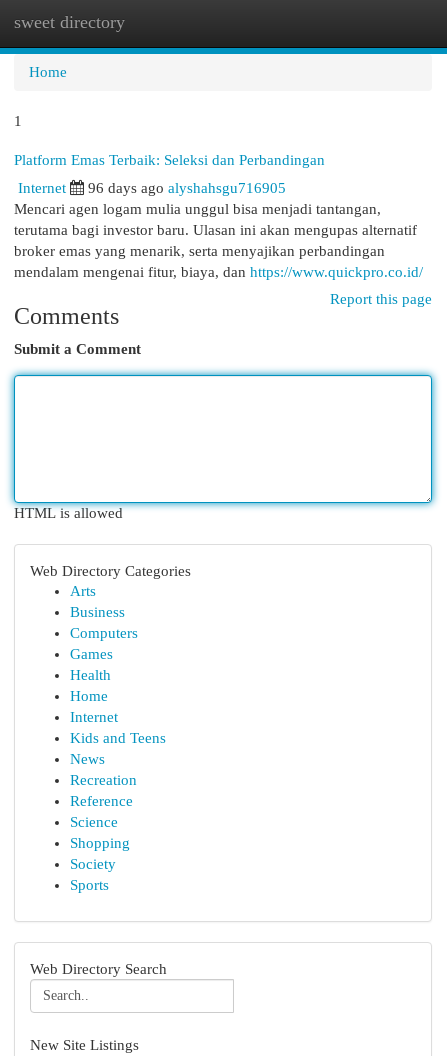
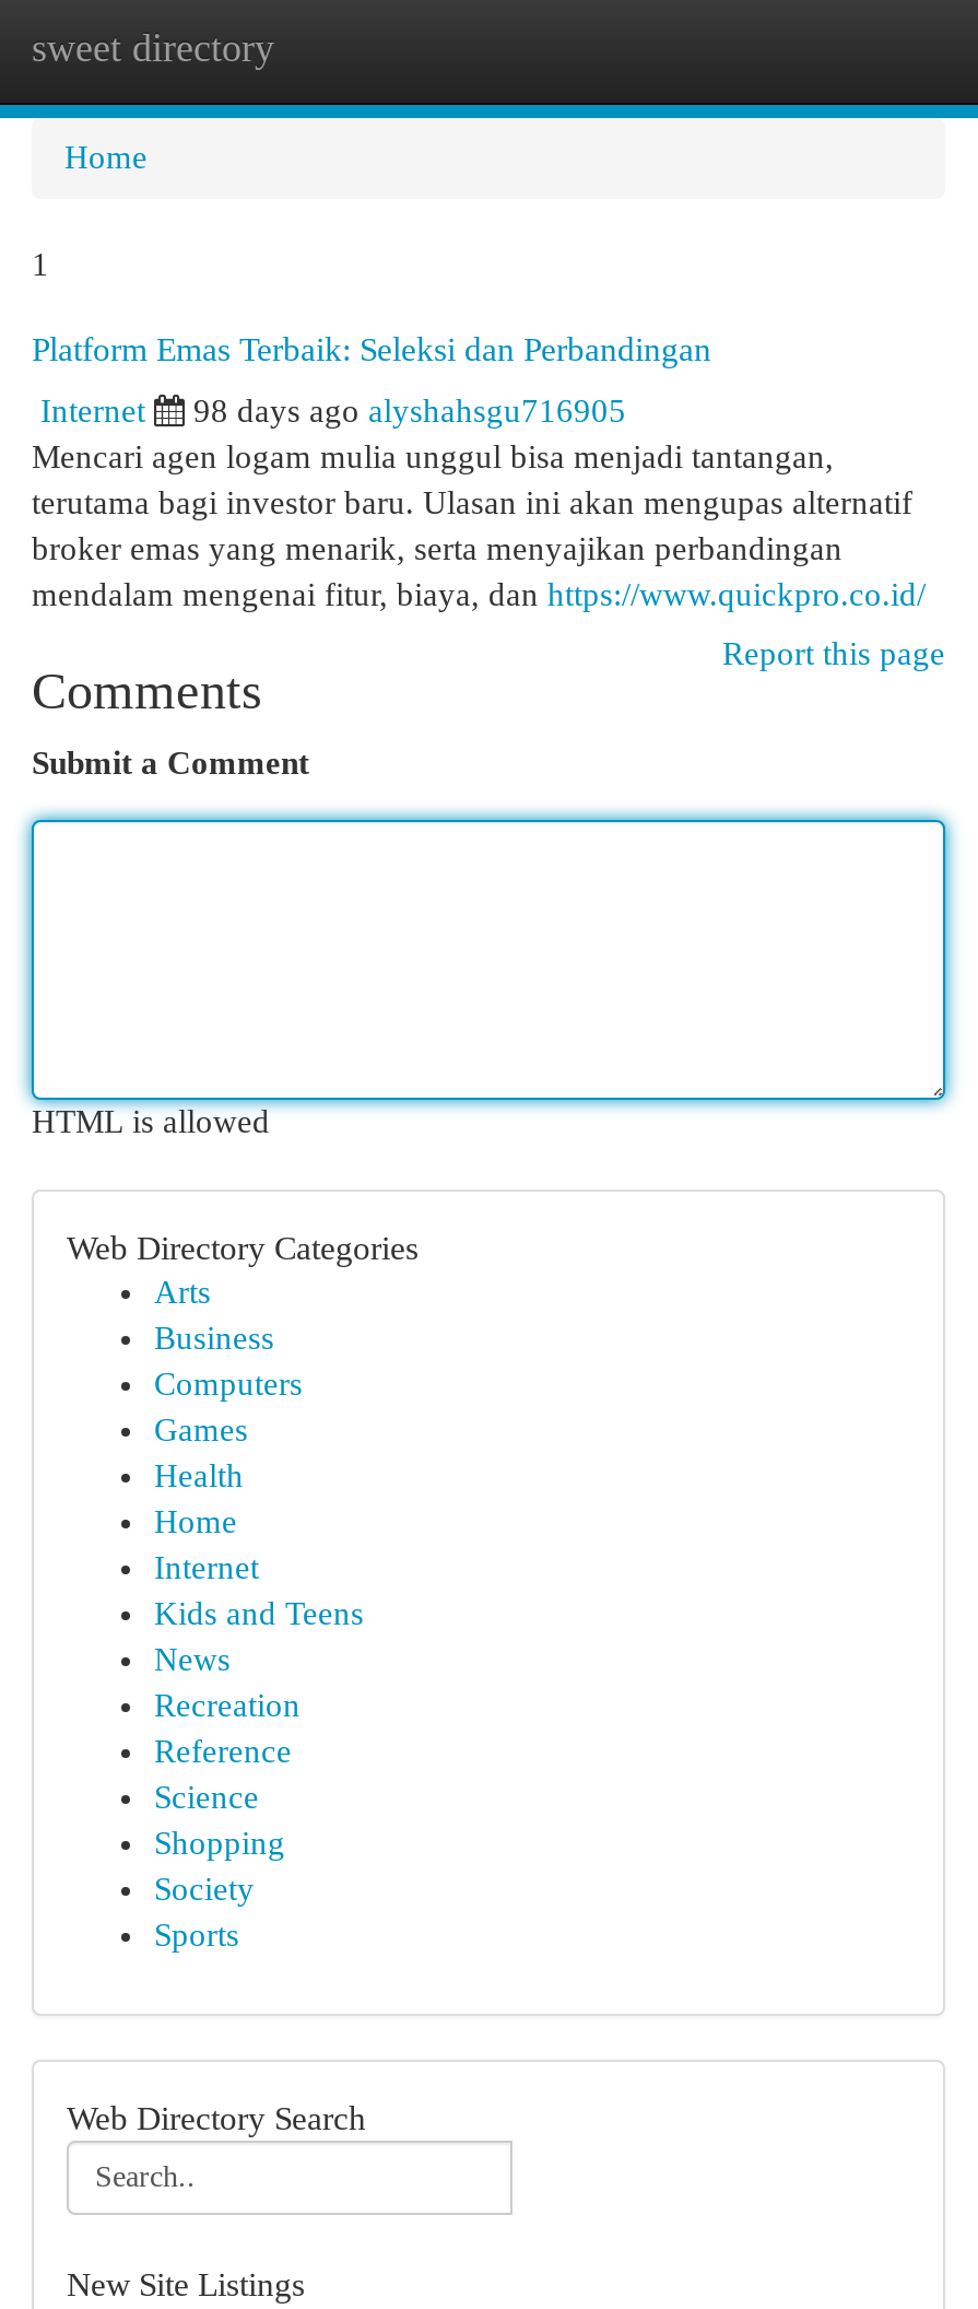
[88,180,286,196] 96 days ago alyshahsgu716905 -> [193,394,626,429] 98 days ago alyshahsgu716905

